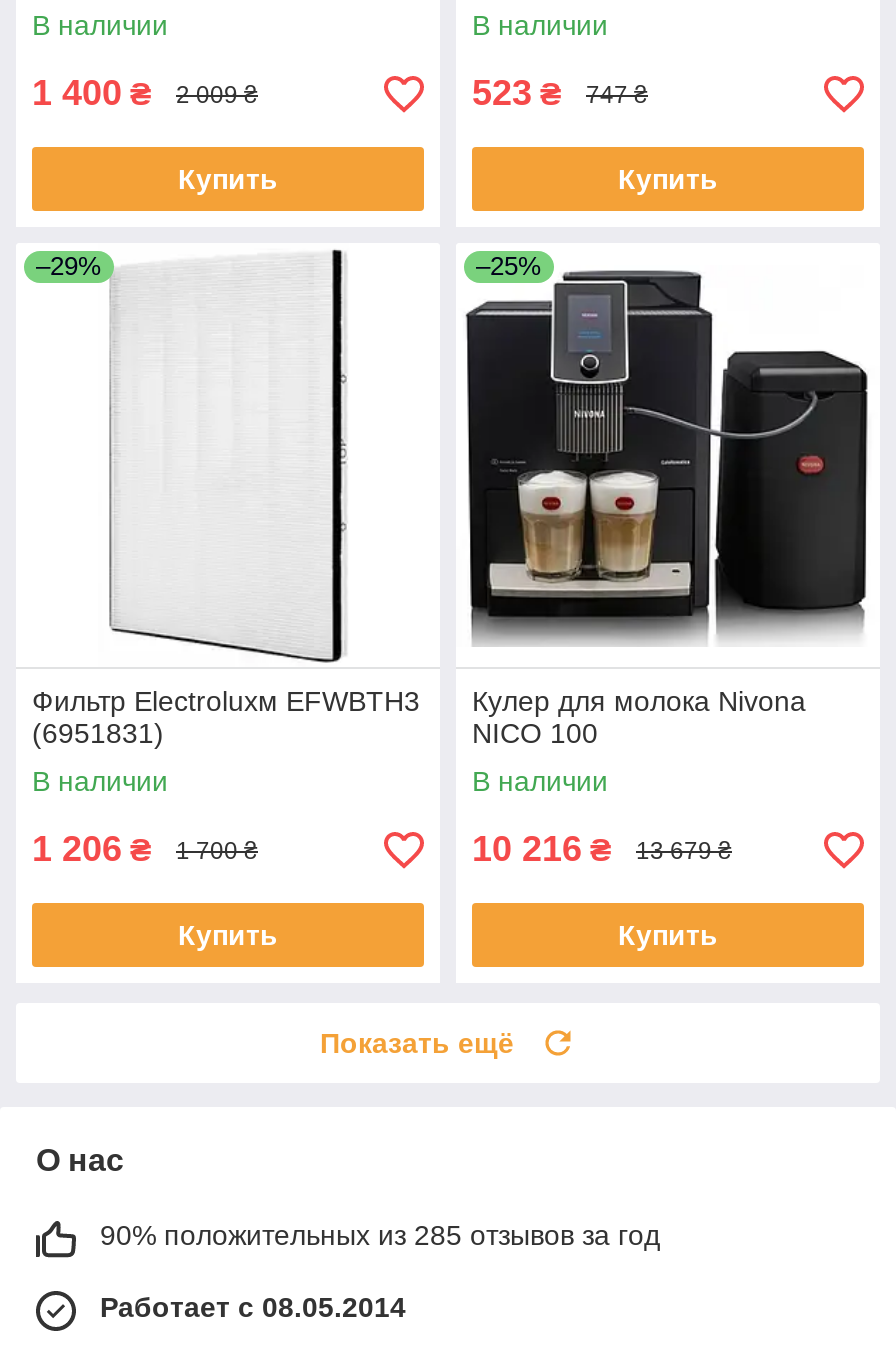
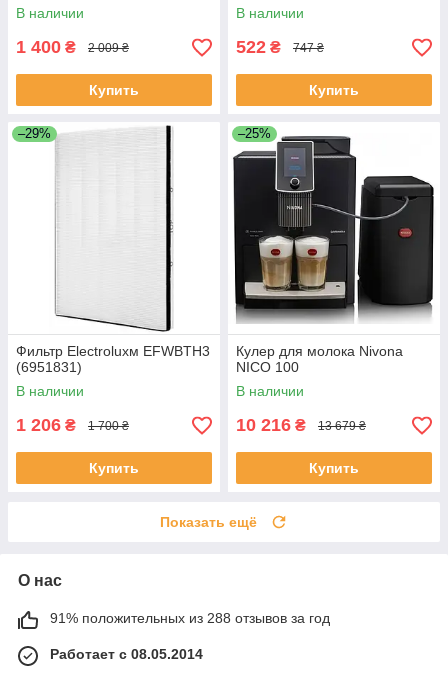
[472,74,562,114] 523 ₴ -> [236,37,281,57] 522 ₴
[100,1220,660,1252] 90% положительных из 285 отзывов за год -> [50,610,330,626] 91% положительных из 288 отзывов за год

